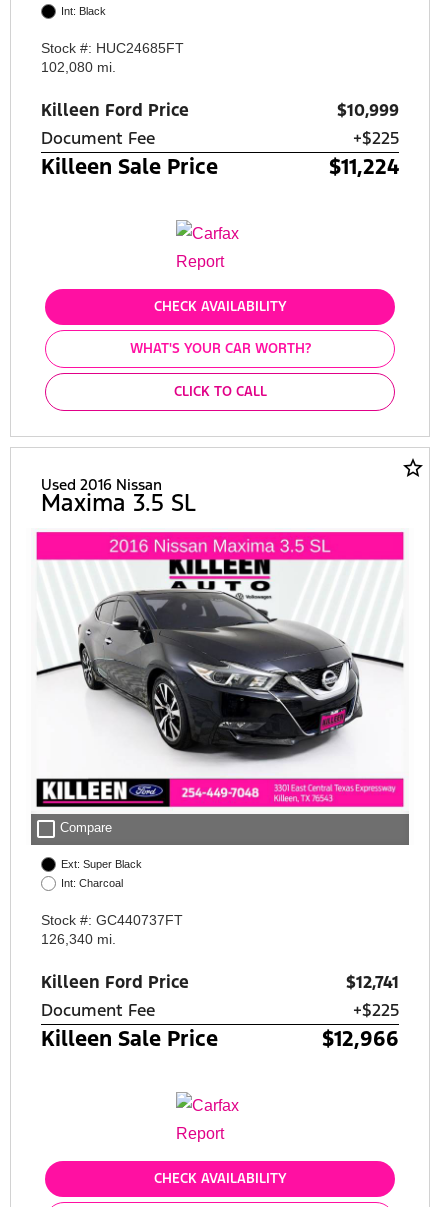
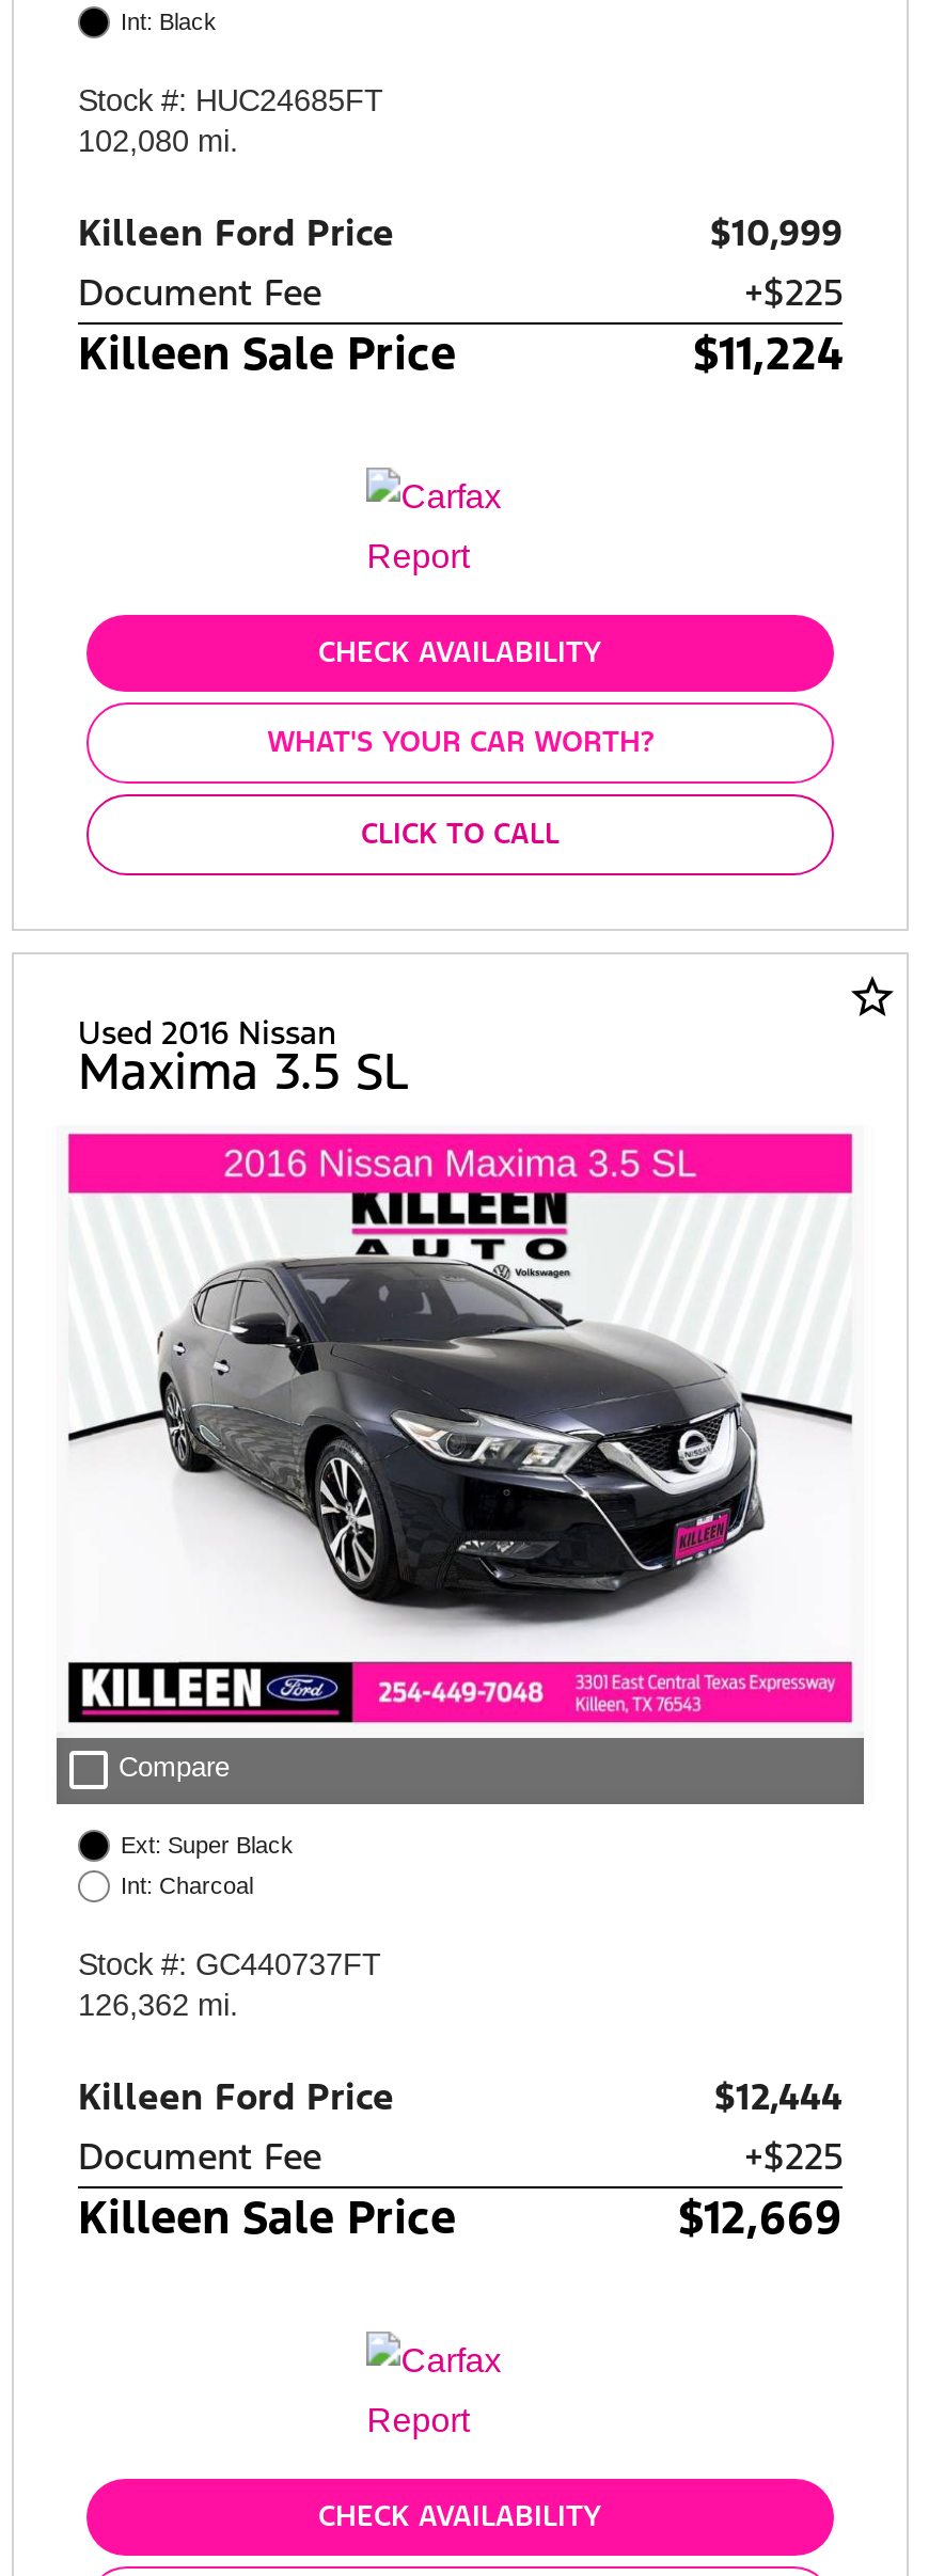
[41,931,116,947] 126,340 mi. -> [78,1987,238,2021] 126,362 mi.
[346,971,399,993] $12,741 -> [714,2072,843,2119] $12,444
[322,1025,399,1052] $12,966 -> [678,2188,843,2245] $12,669

